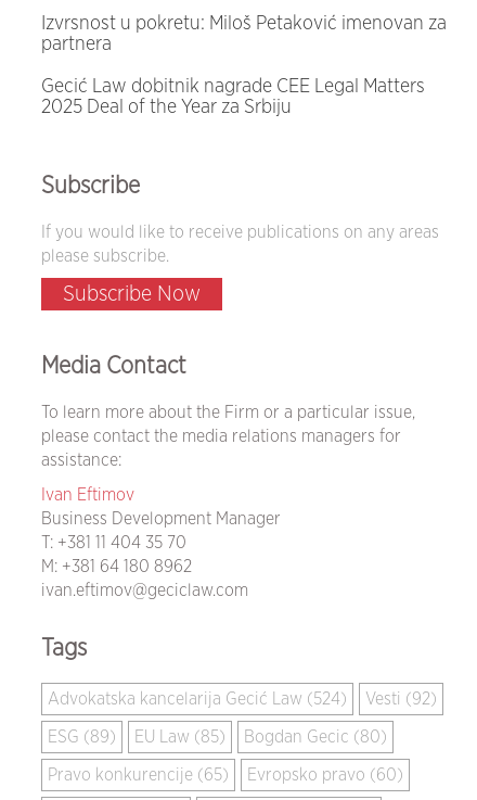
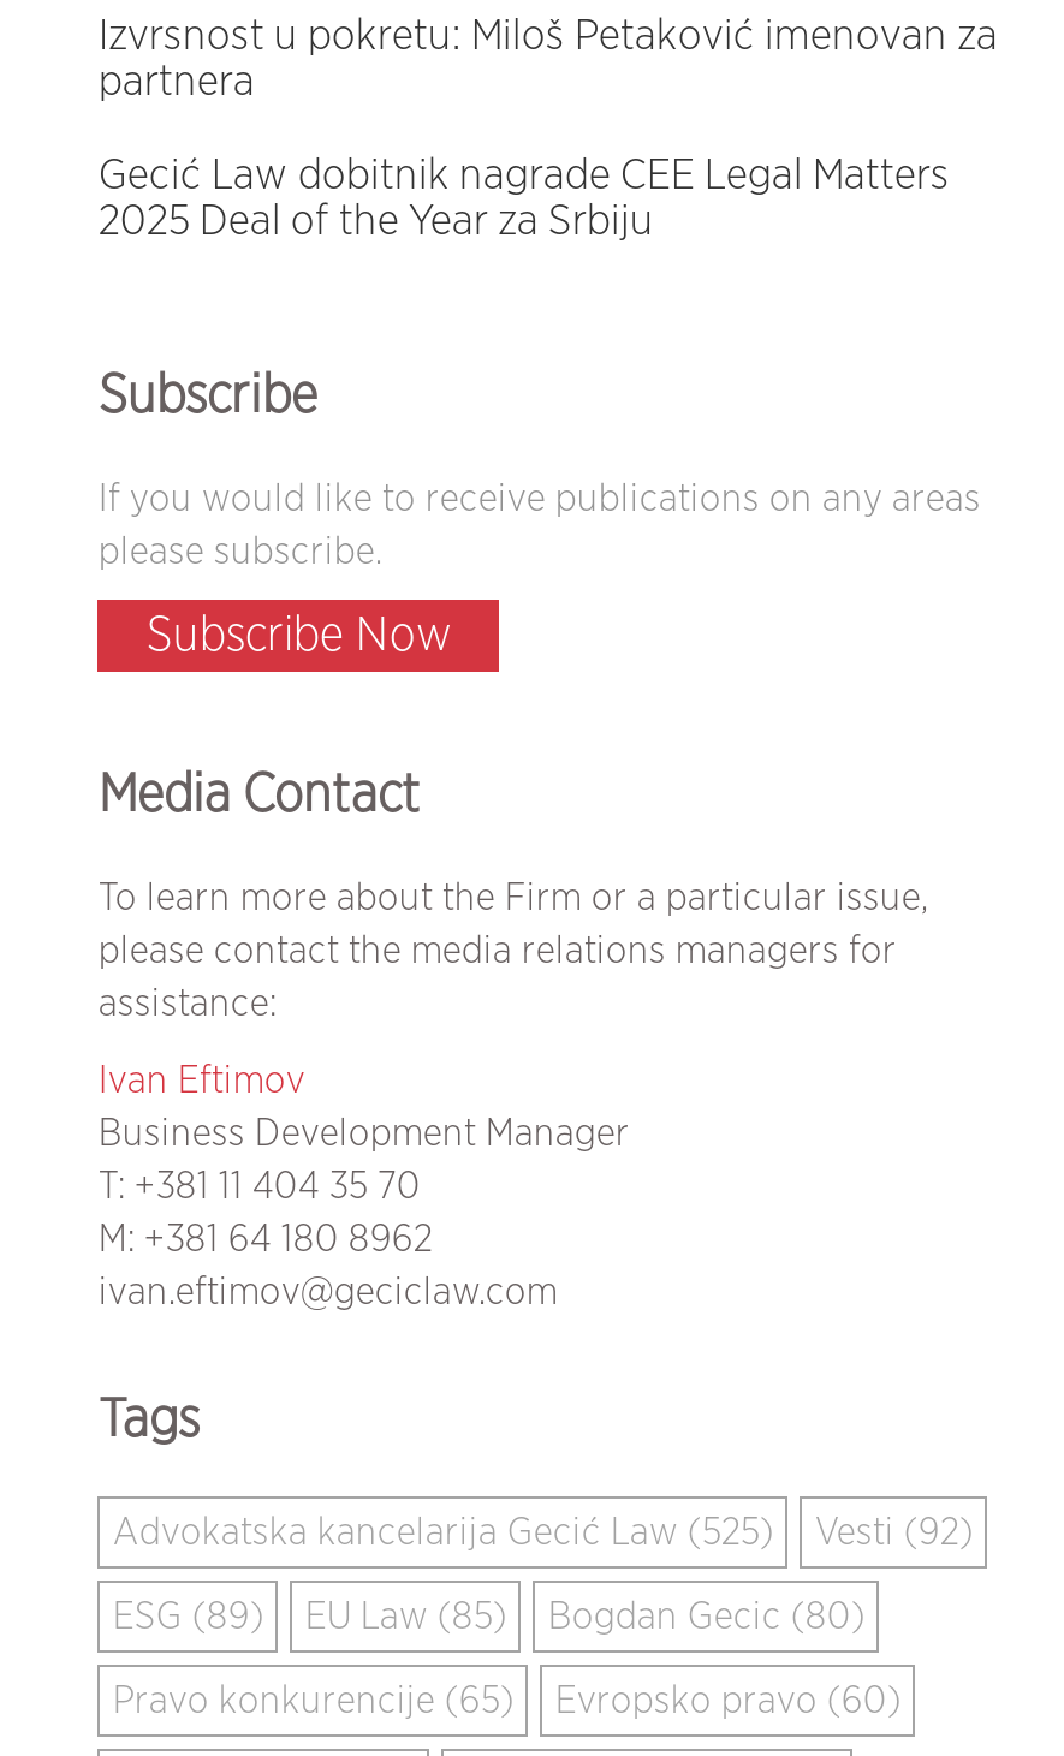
[48,690,347,708] Advokatska kancelarija Gecić Law (524) -> [113,1513,774,1552] Advokatska kancelarija Gecić Law (525)

